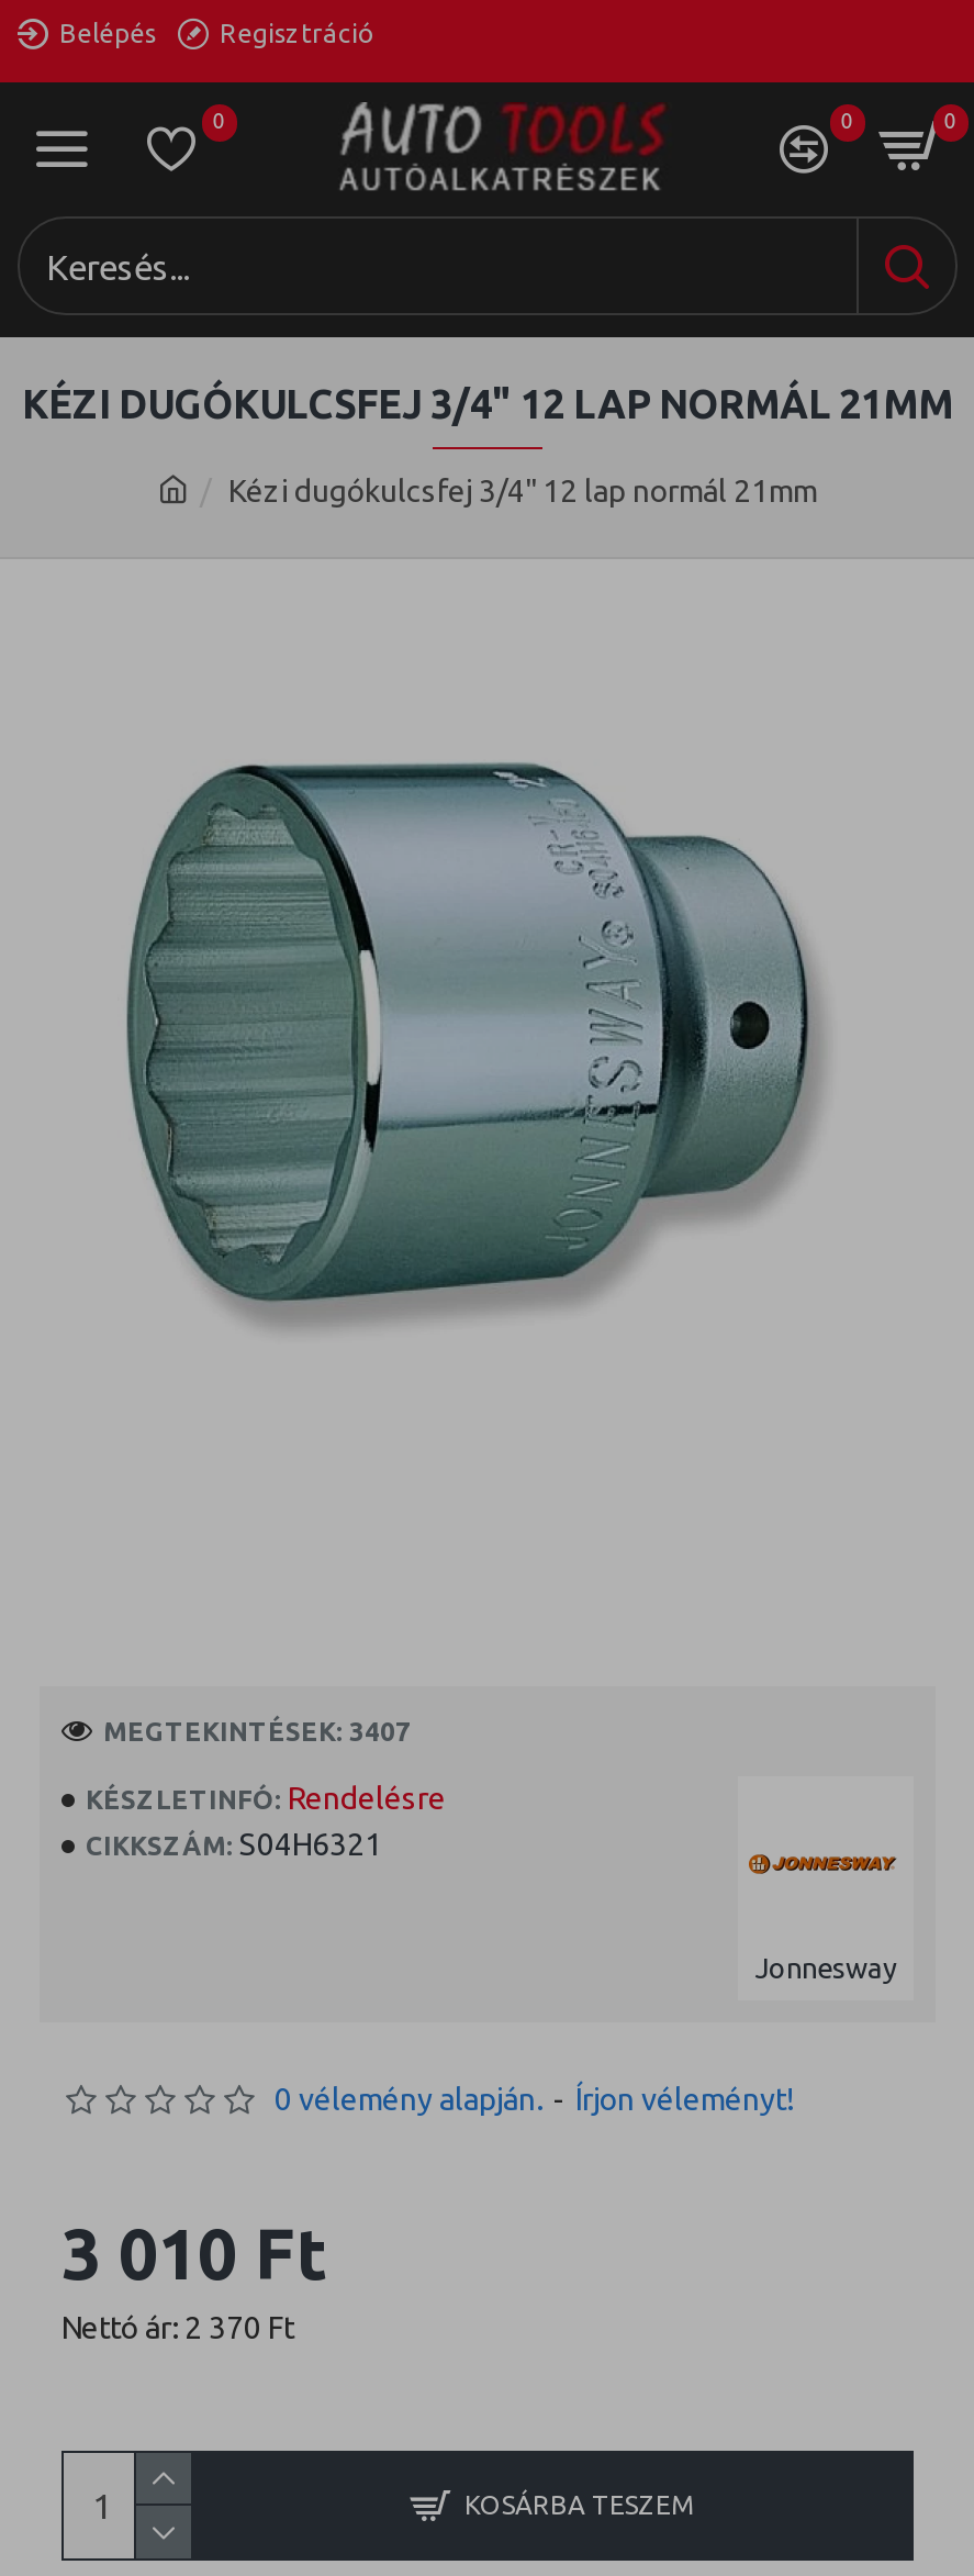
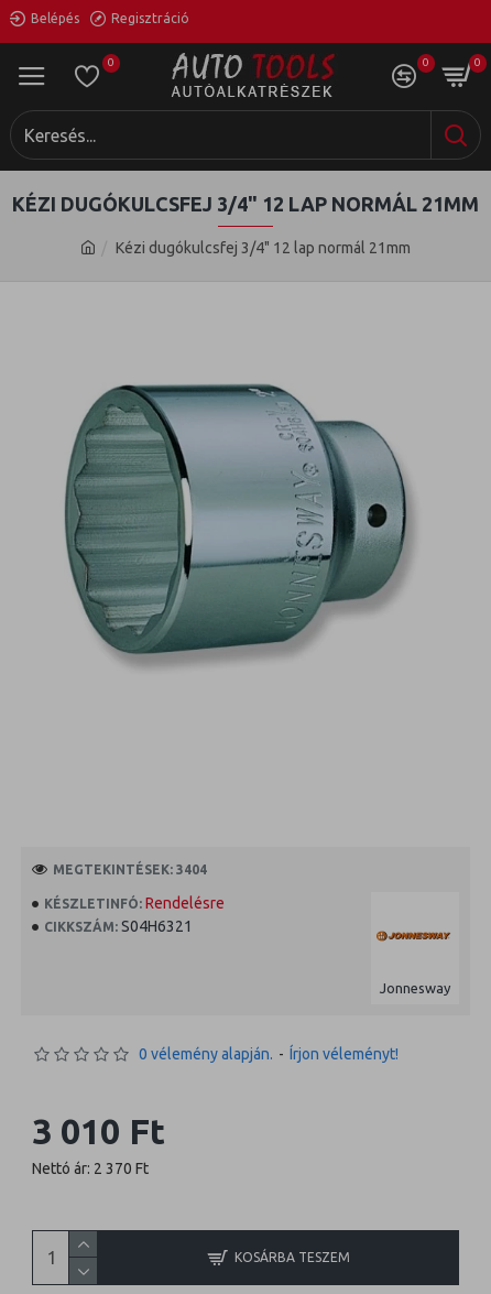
[103,1716,411,1744] MEGTEKINTÉSEK: 3407 -> [53,862,207,876] MEGTEKINTÉSEK: 3404

